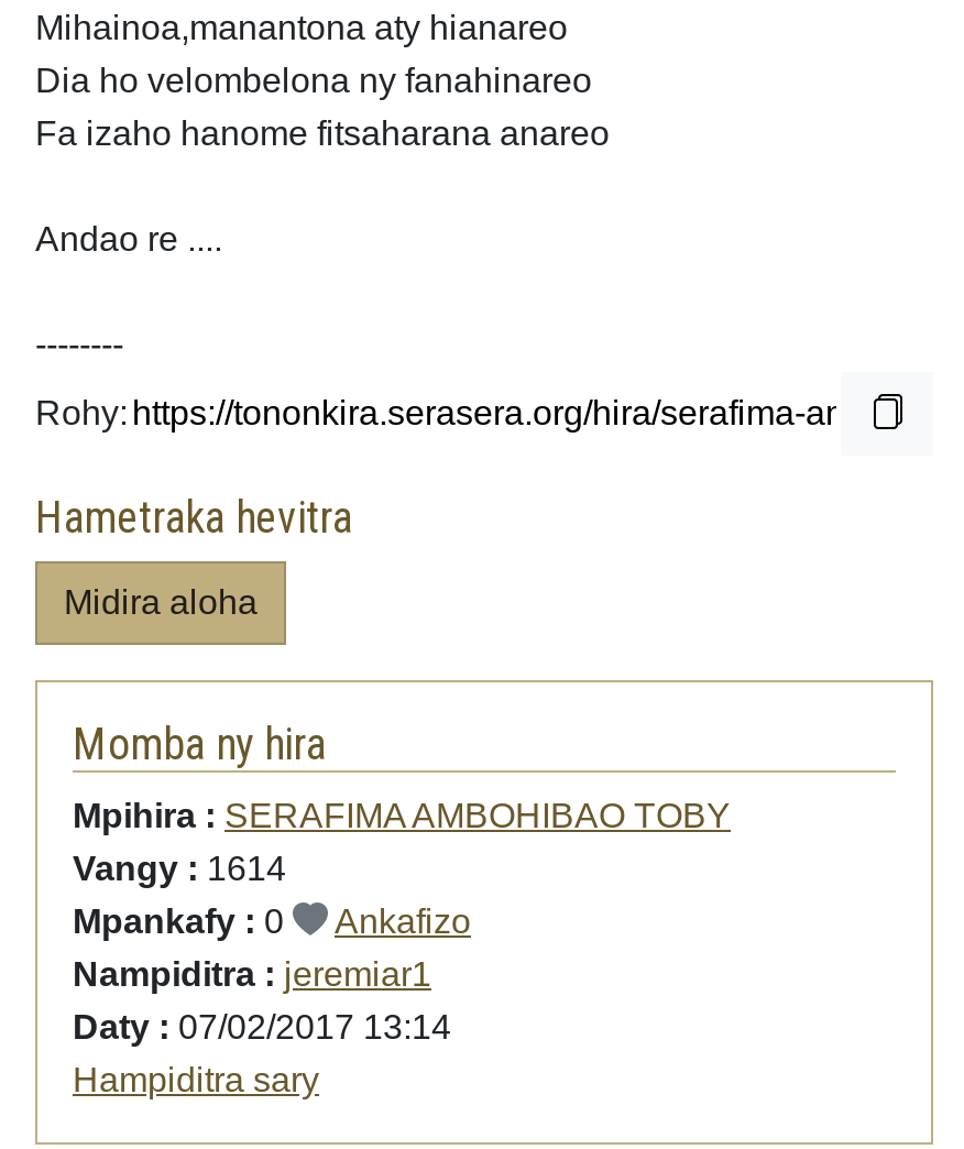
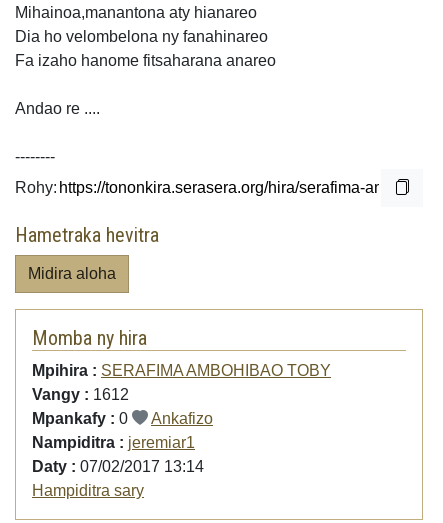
[73,849,286,887] Vangy : 1614 -> [32,386,129,403] Vangy : 1612

